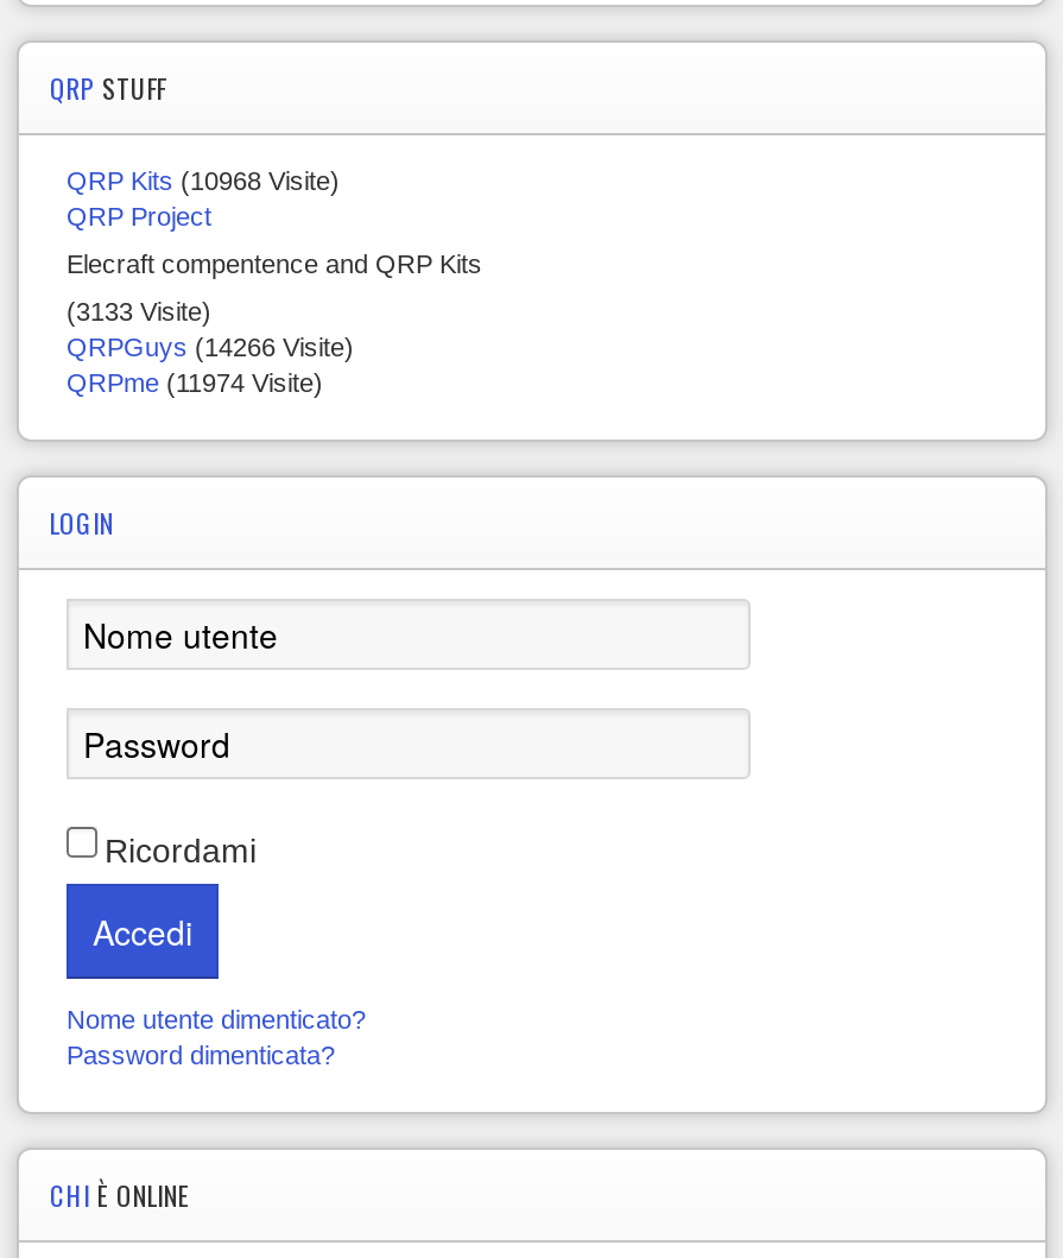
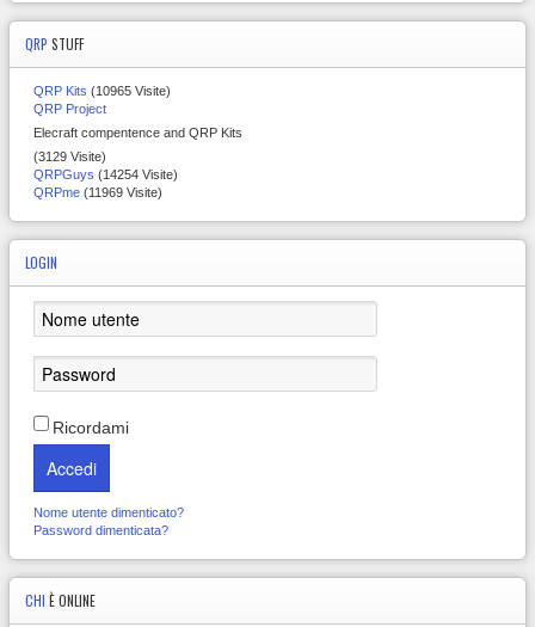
[67,166,340,195] QRP Kits (10968 Visite) -> [33,84,171,98] QRP Kits (10965 Visite)
[67,297,211,325] (3133 Visite) -> [33,149,106,164] (3129 Visite)
[67,333,354,361] QRPGuys (14266 Visite) -> [33,167,178,182] QRPGuys (14254 Visite)
[67,368,323,397] QRPme (11974 Visite) -> [33,185,162,199] QRPme (11969 Visite)

